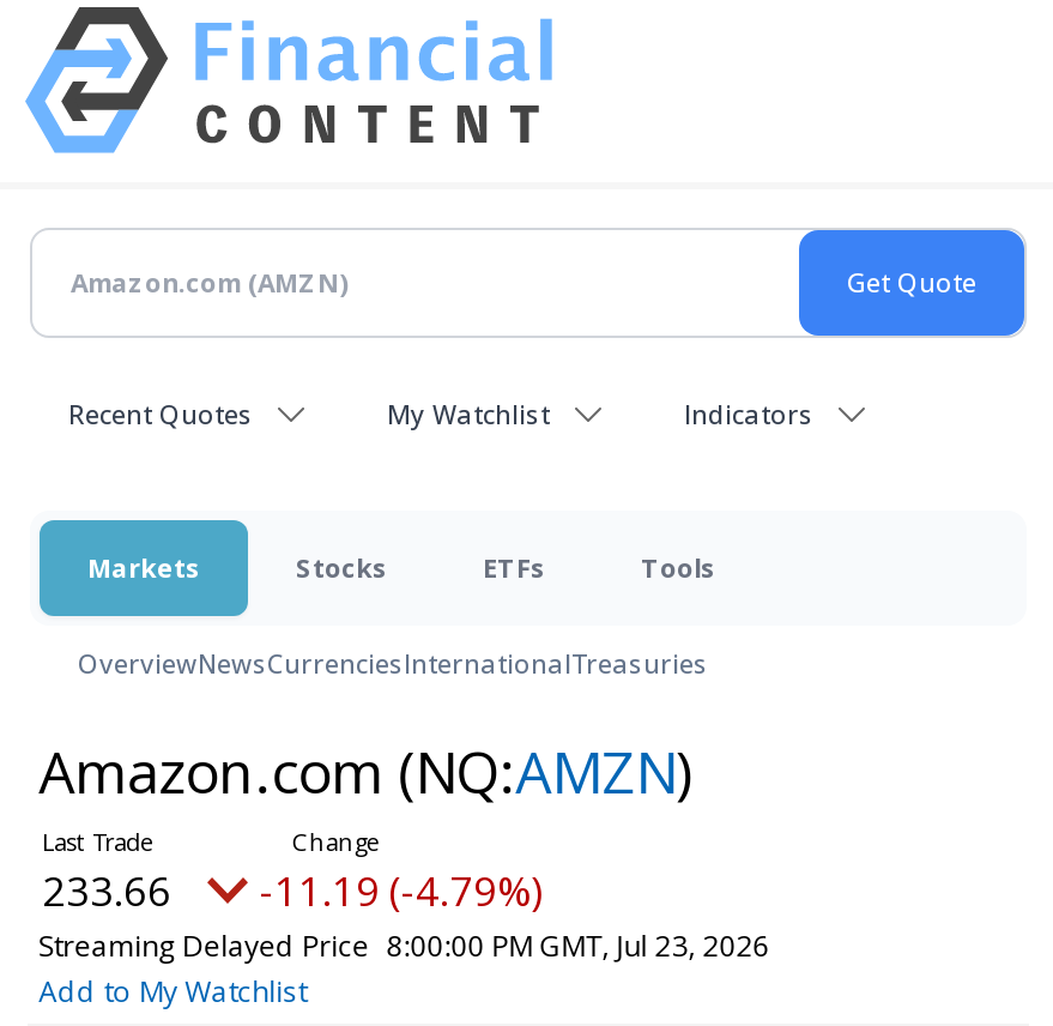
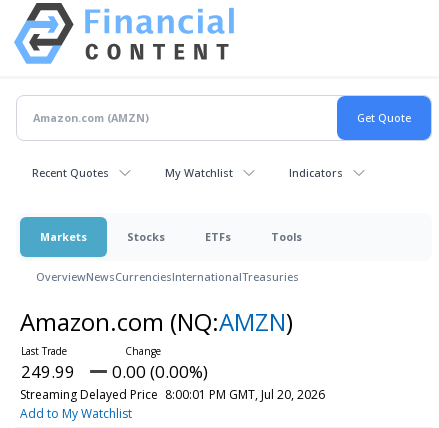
[42,863,171,918] 233.66 -> [21,360,75,383] 249.99
[260,863,543,918] -11.19 (-4.79%) -> [112,360,208,383] 0.00 (0.00%)
[39,925,770,966] Streaming Delayed Price 8:00:00 PM GMT, Jul 23, 2026 -> [20,386,325,403] Streaming Delayed Price 8:00:01 PM GMT, Jul 20, 2026

